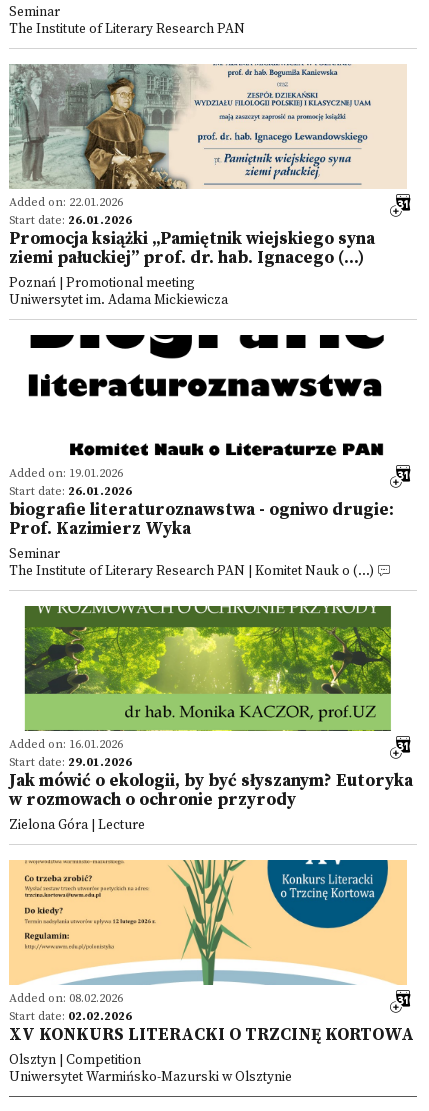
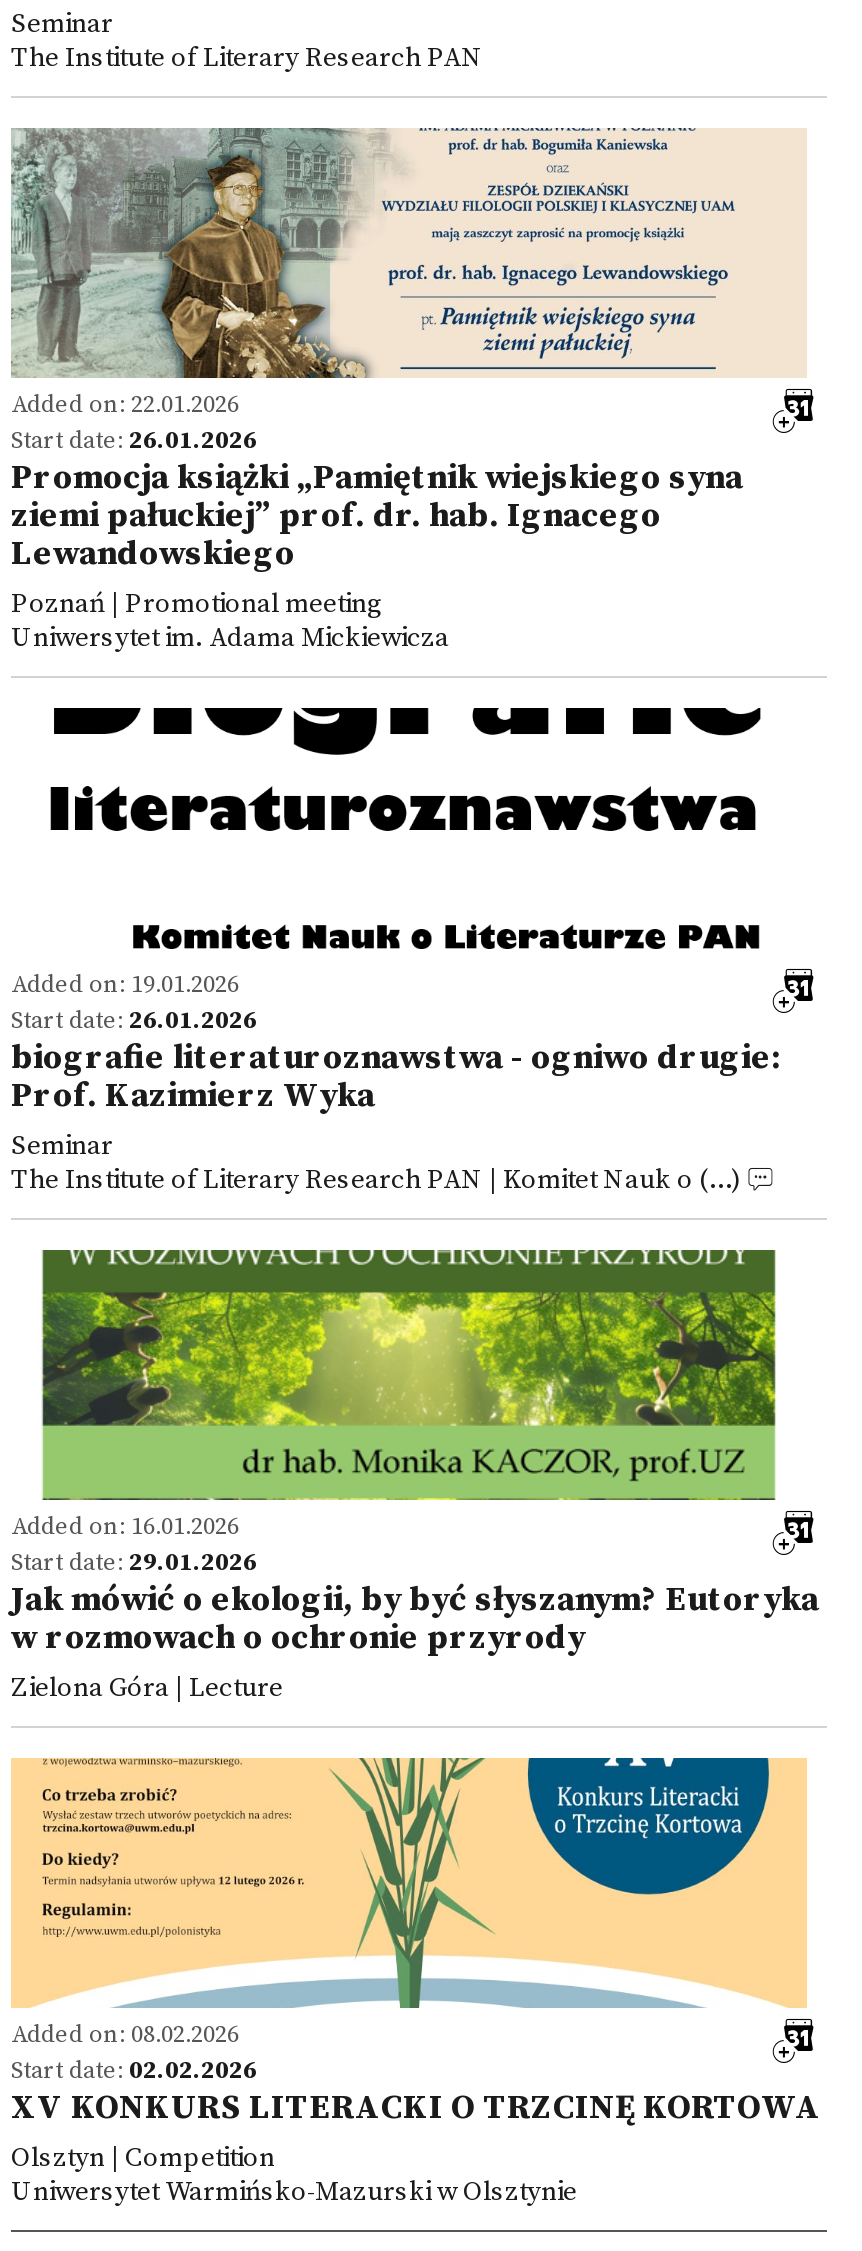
[9,247,364,269] ziemi pałuckiej” prof. dr. hab. Ignacego (...) -> [11,494,661,576] ziemi pałuckiej” prof. dr. hab. Ignacego | Lewandowskiego

